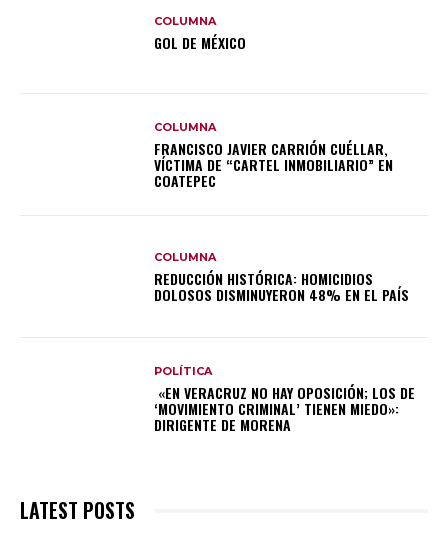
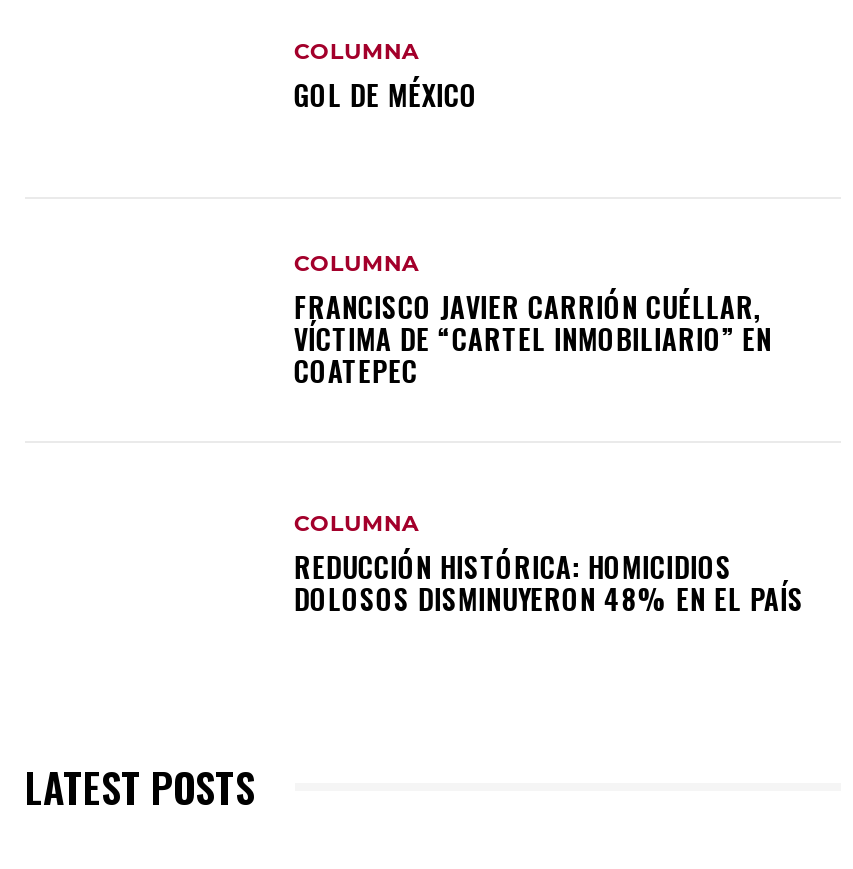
[154,364,415,435] POLÍTICA | «EN VERACRUZ NO HAY OPOSICIÓN; LOS DE | ‘MOVIMIENTO CRIMINAL’ TIENEN MIEDO»: | DIRIGENTE DE MORENA -> none

